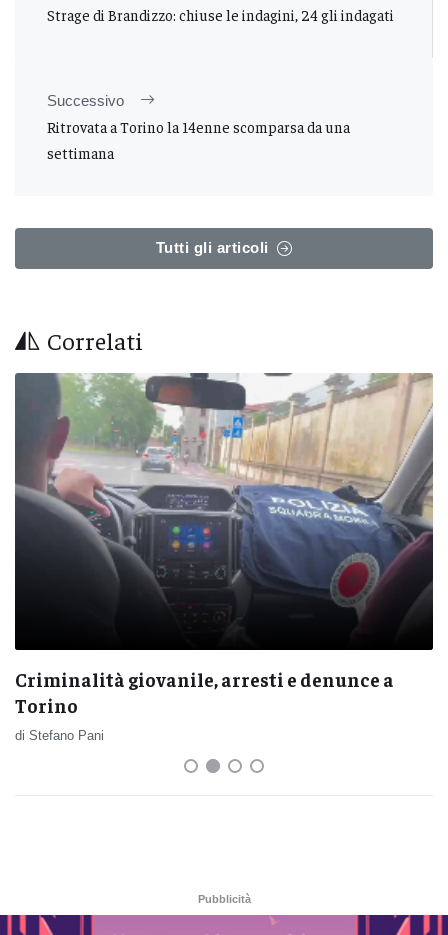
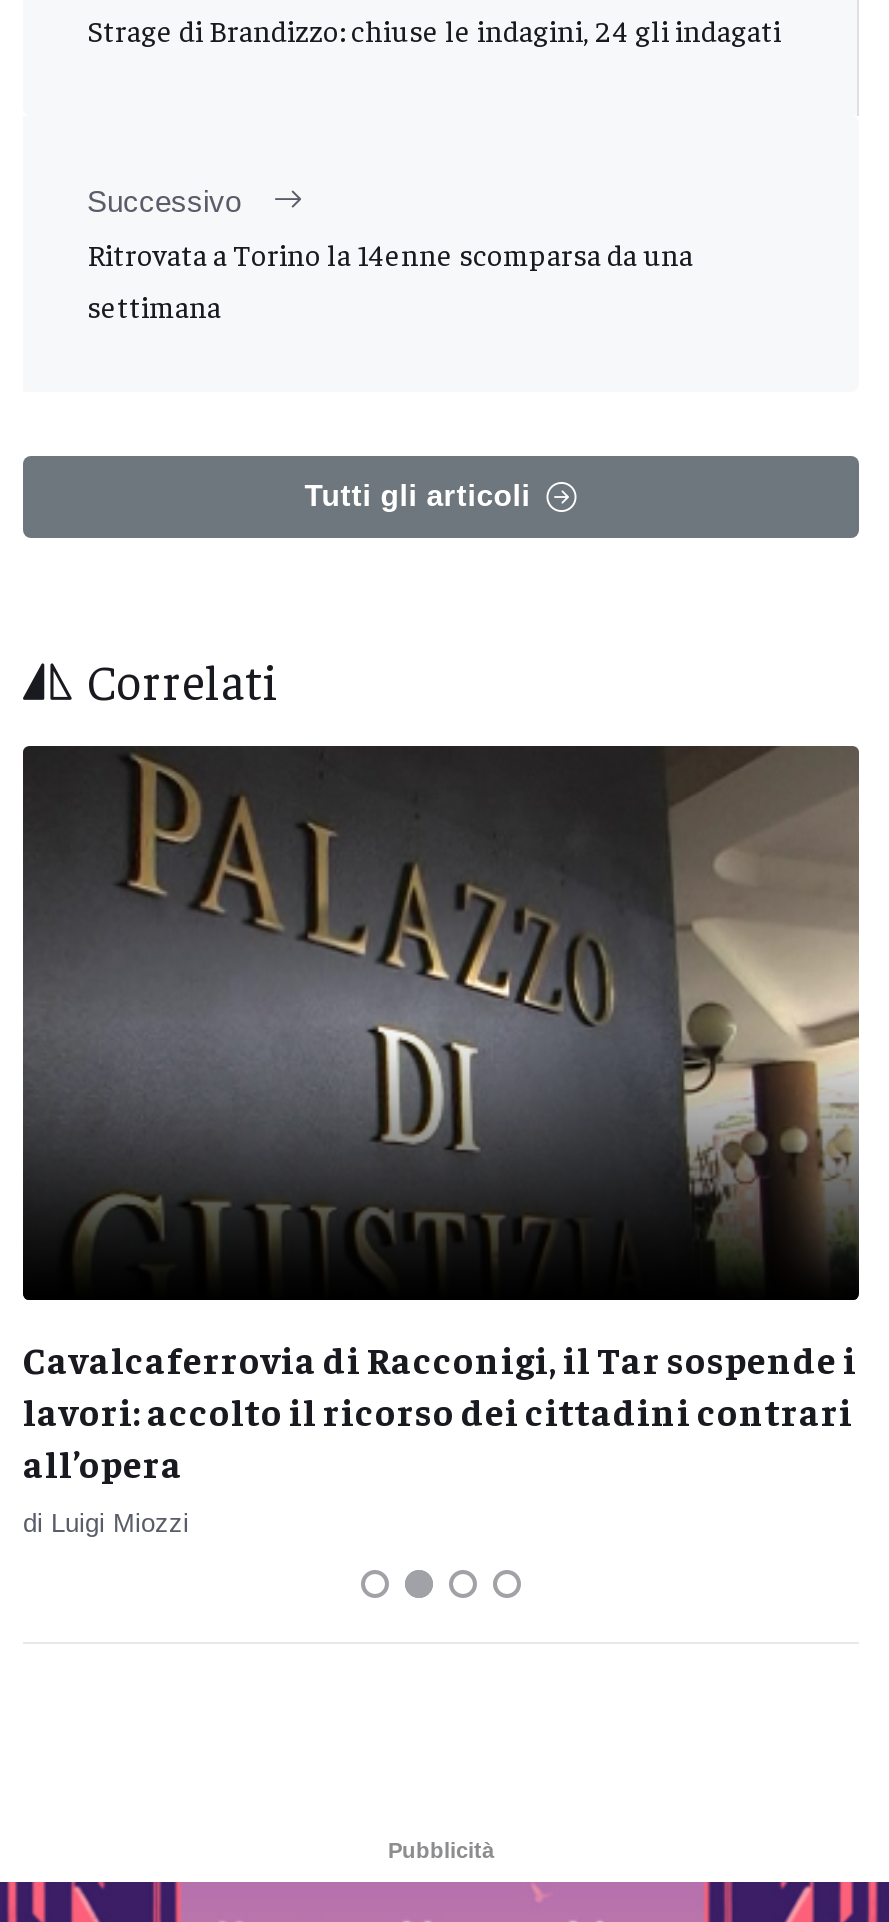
[15,373,433,611] [image] -> [25,744,859,1252] [image]
[15,667,394,717] Criminalità giovanile, arresti e denunce a | Torino -> [23,1333,857,1485] Cavalcaferrovia di Racconigi, il Tar sospende i | lavori: accolto il ricorso dei cittadini contrari | all’opera
[15,728,104,743] di Stefano Pani -> [23,1507,189,1537] di Luigi Miozzi

